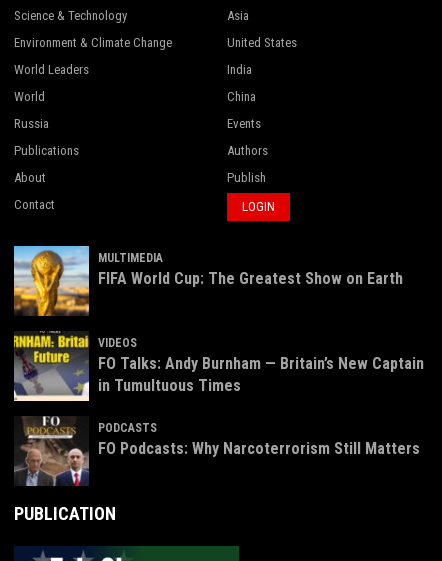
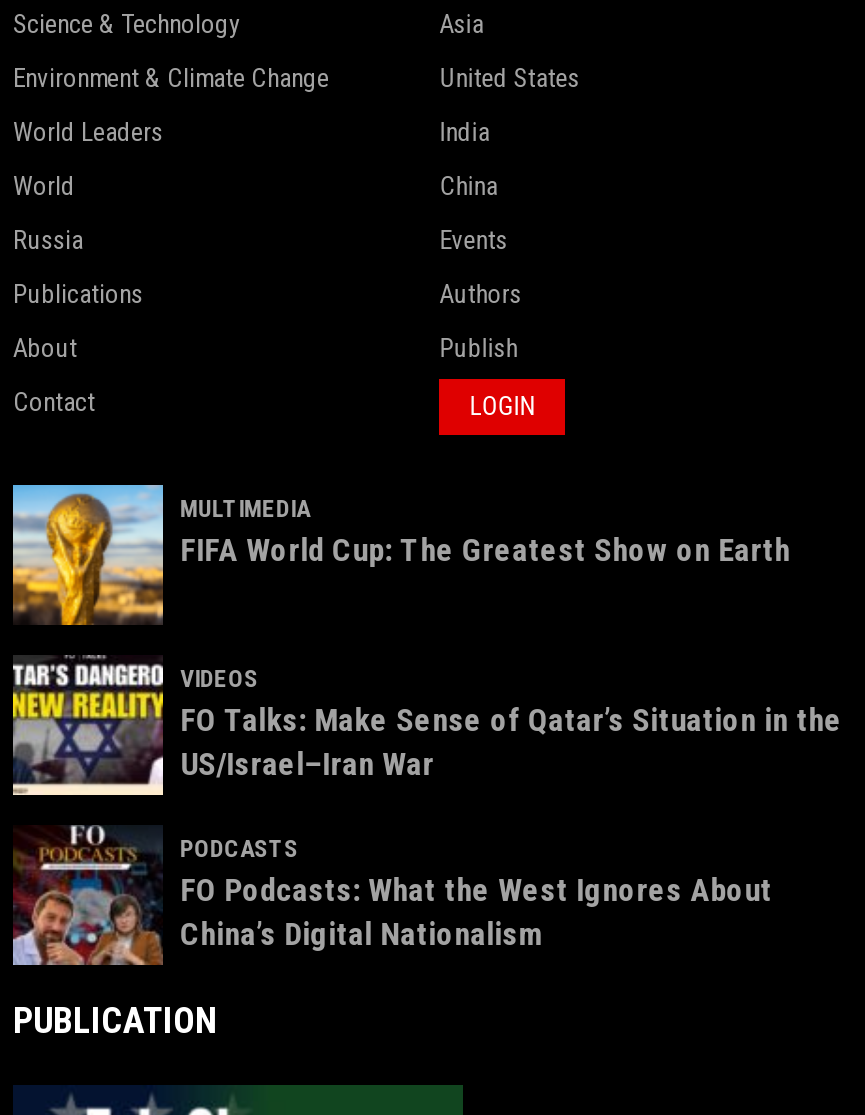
[13,334,424,400] [image] | FO Talks: Andy Burnham — Britain’s New Captain | in Tumultuous Times -> [11,661,842,791] [image] | FO Talks: Make Sense of Qatar’s Situation in the | US/Israel–Iran War
[14,416,420,487] [image] | FO Podcasts: Why Narcoterrorism Still Matters -> [11,827,772,967] [image] | FO Podcasts: What the West Ignores About | China’s Digital Nationalism

